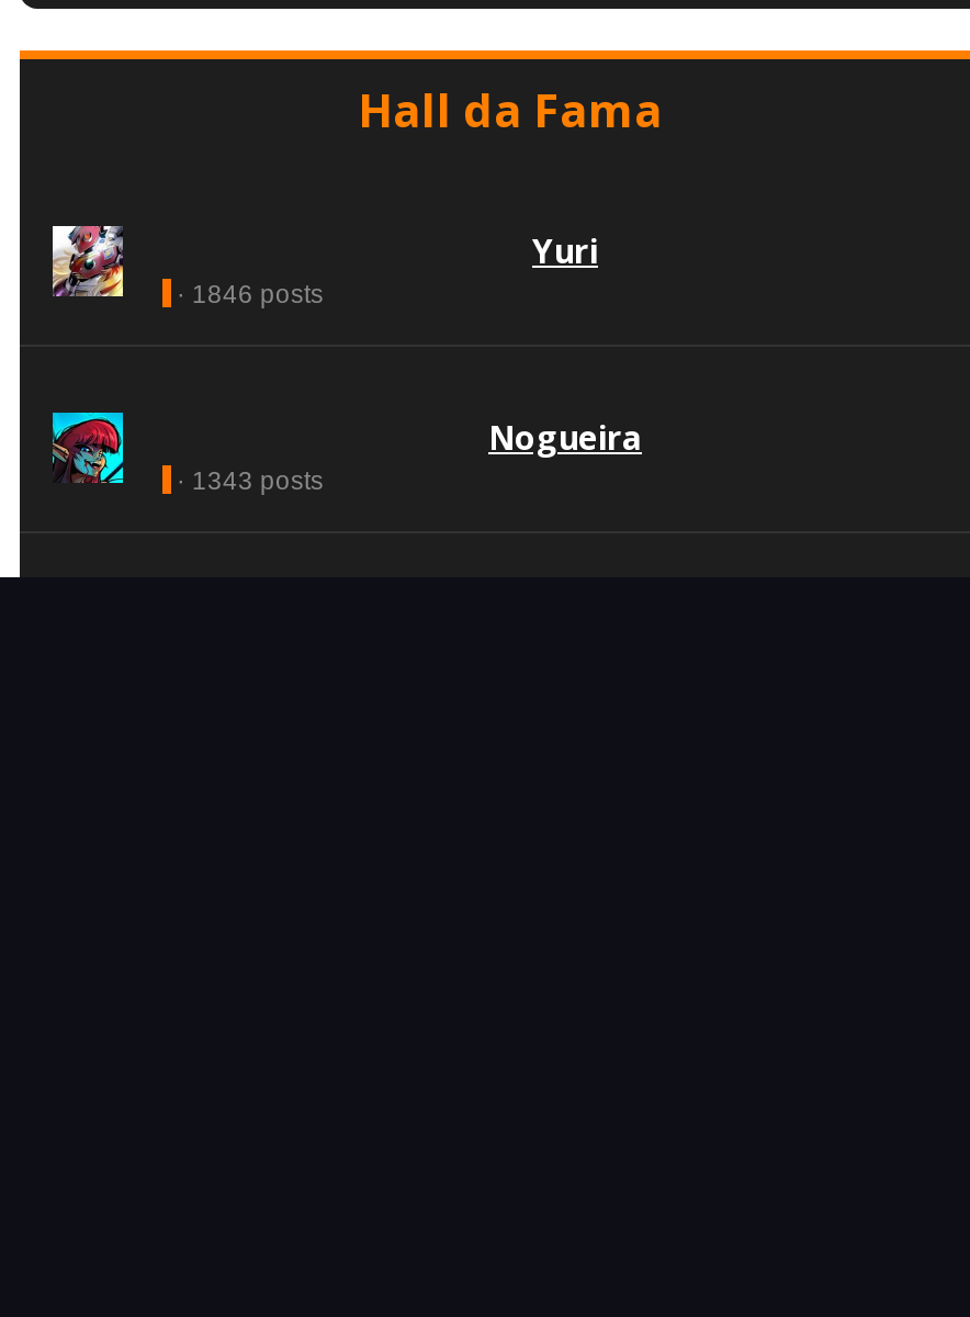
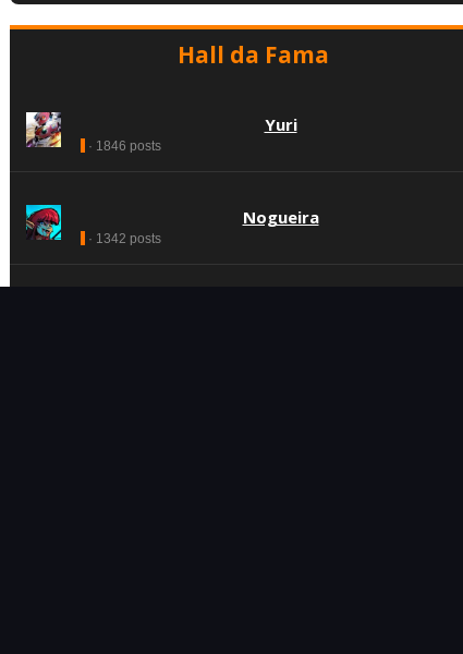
[170,466,324,495] · 1343 posts -> [84,231,161,246] · 1342 posts

